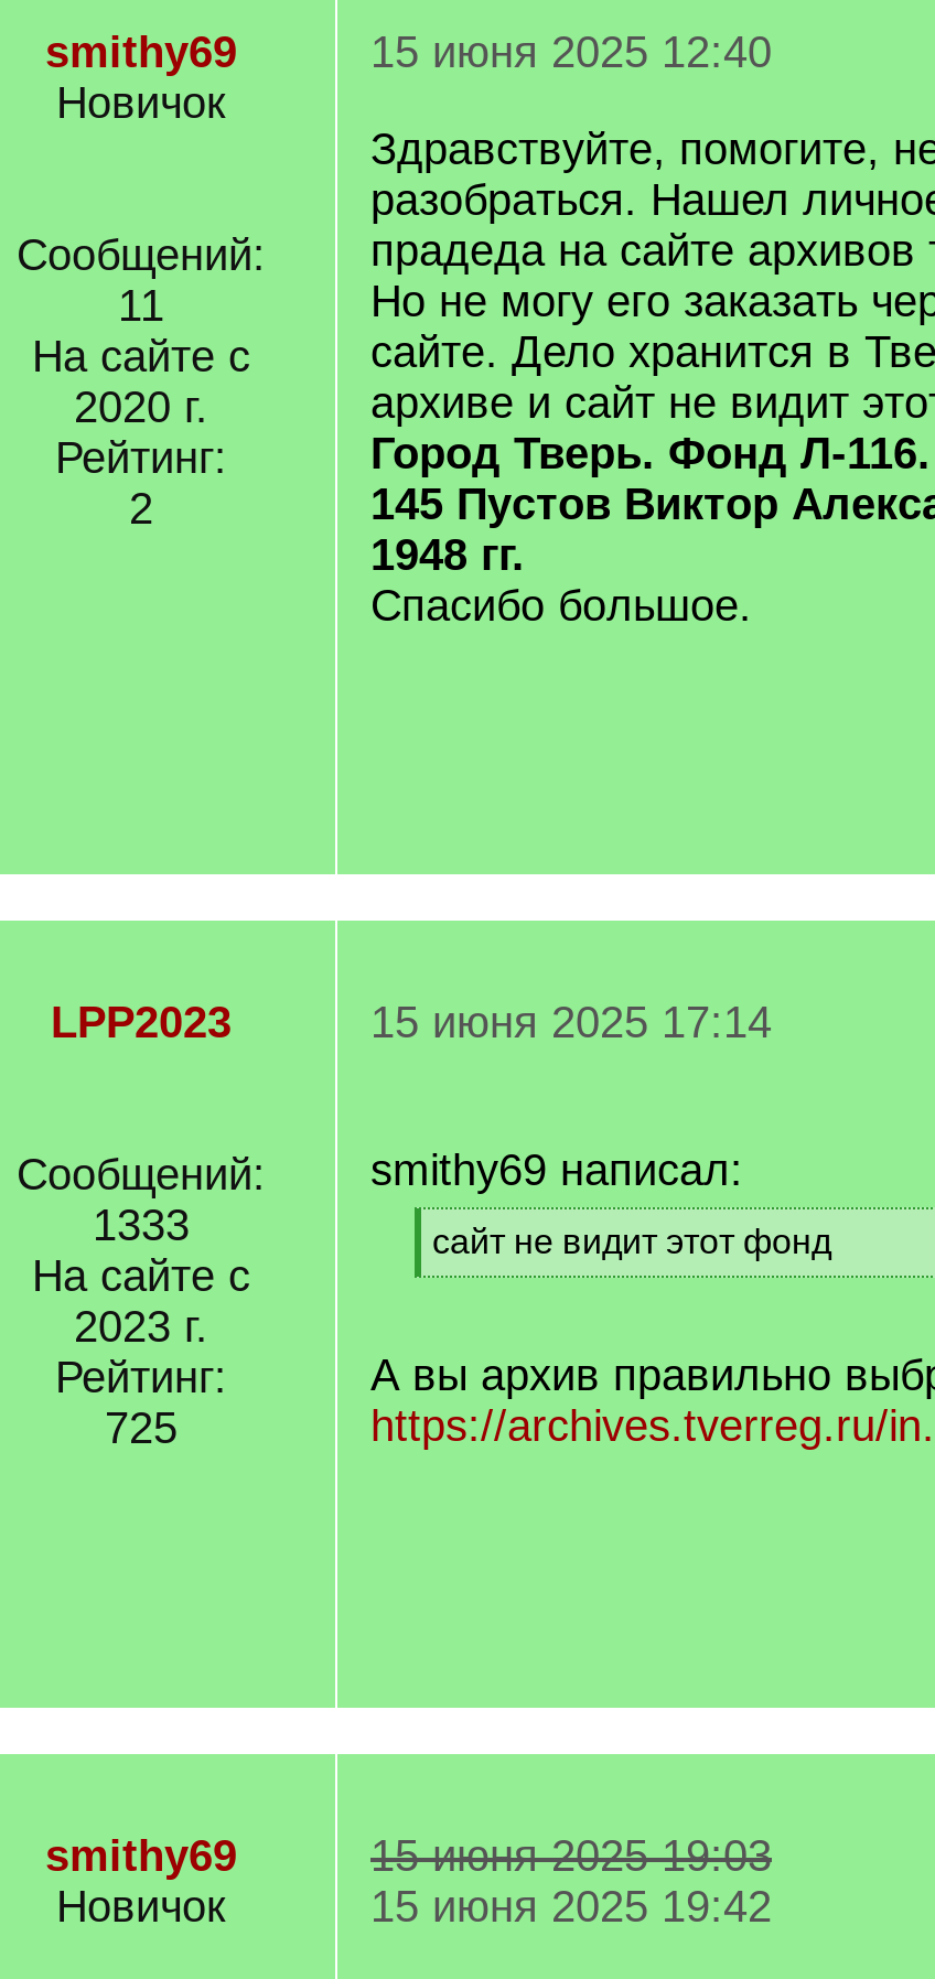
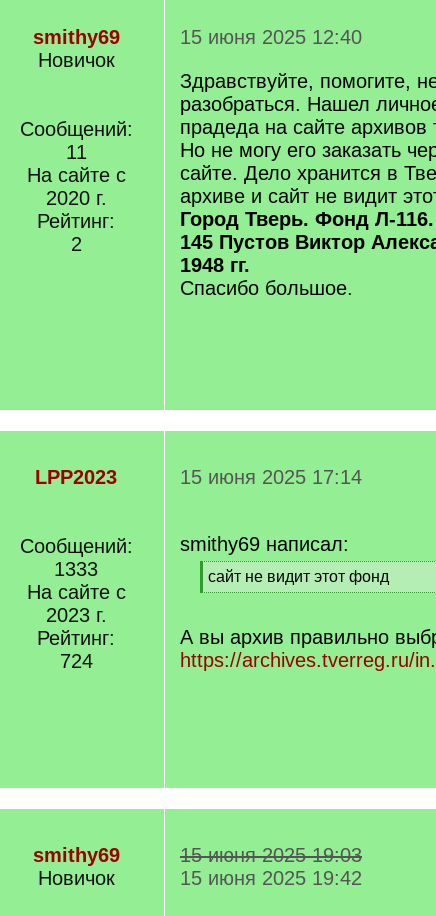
[105,1403,178,1452] 725 -> [59,650,92,672] 724

